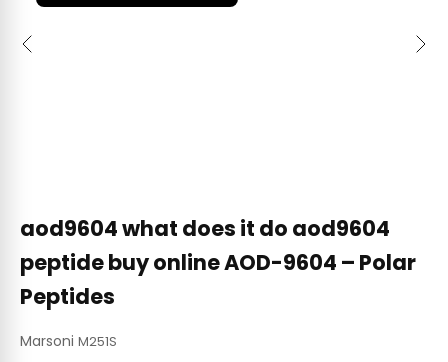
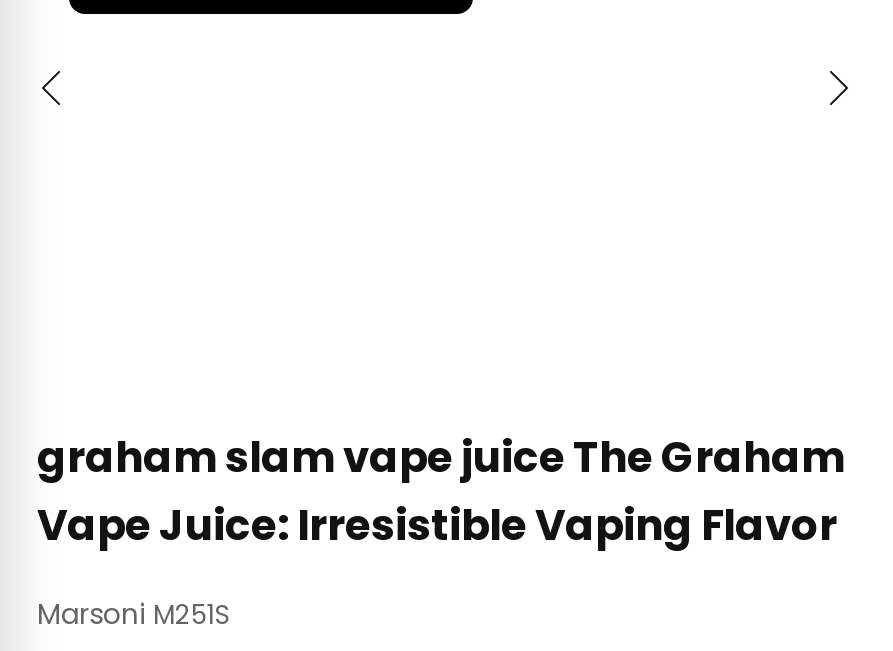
[20,214,416,311] aod9604 what does it do aod9604 | peptide buy online AOD-9604 – Polar | Peptides -> [37,428,845,554] graham slam vape juice The Graham | Vape Juice: Irresistible Vaping Flavor

